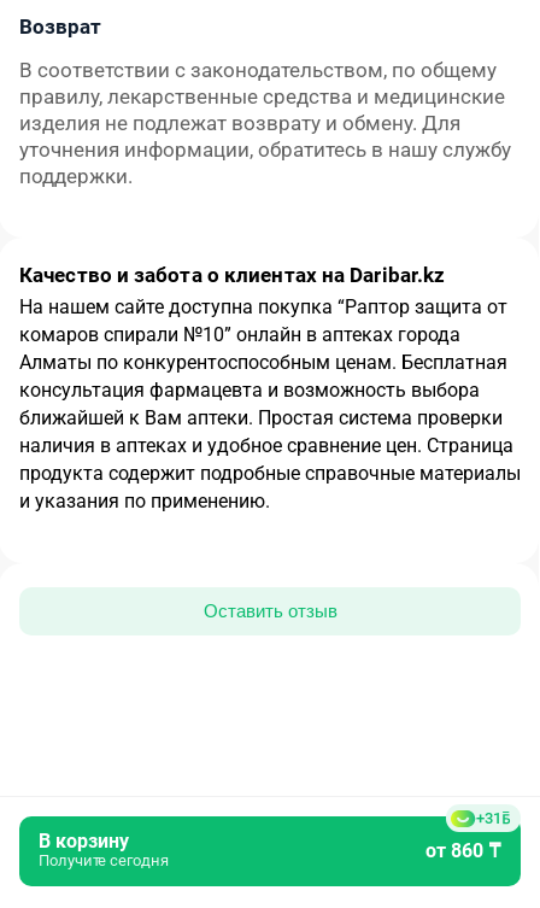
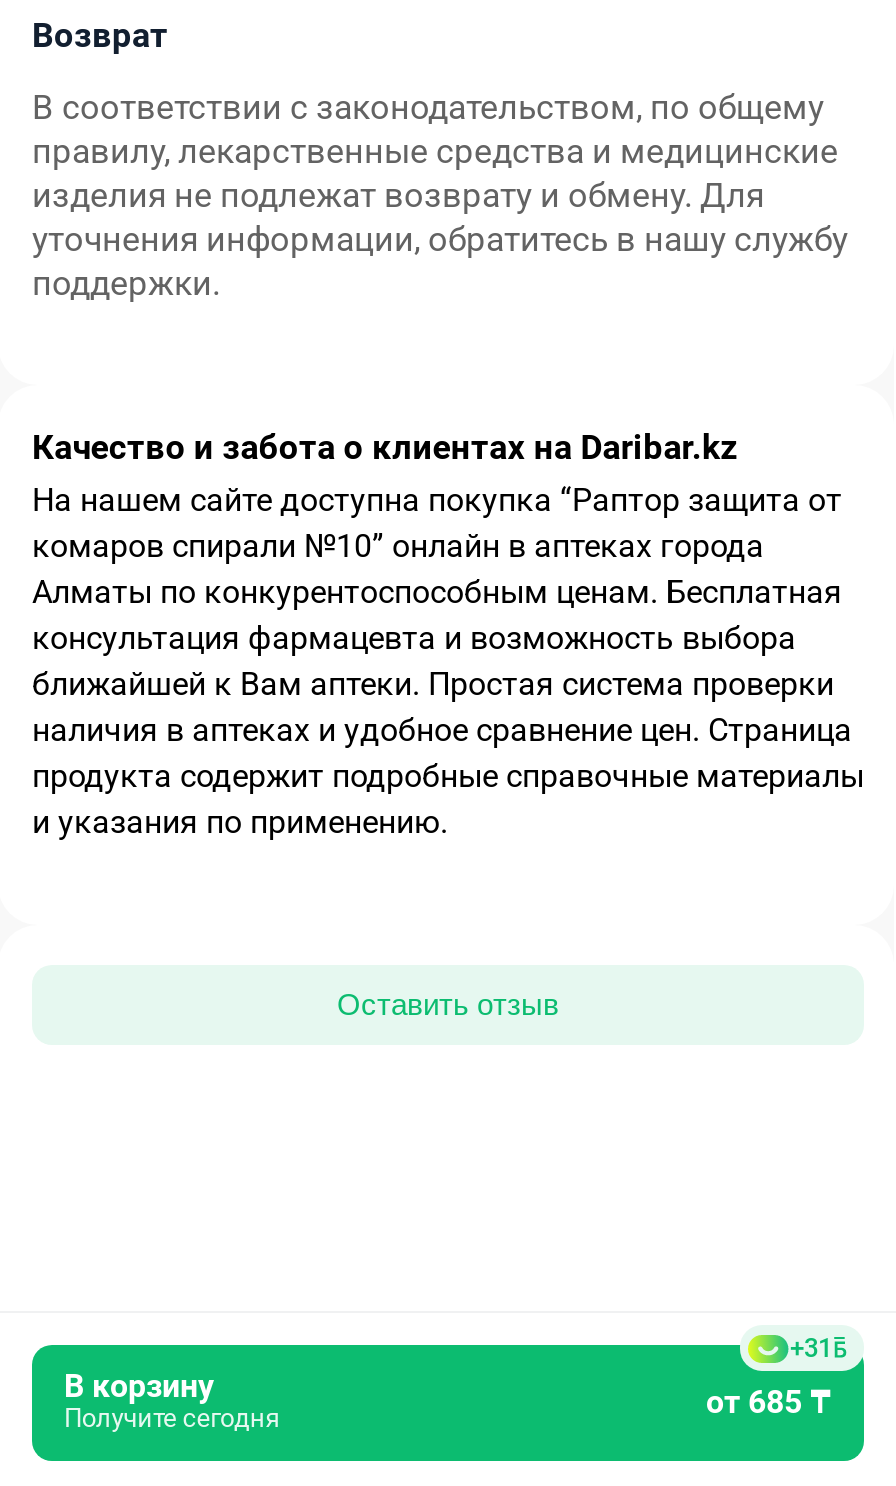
[425,839,501,862] от 860 ₸ -> [706,1383,832,1421] от 685 ₸

